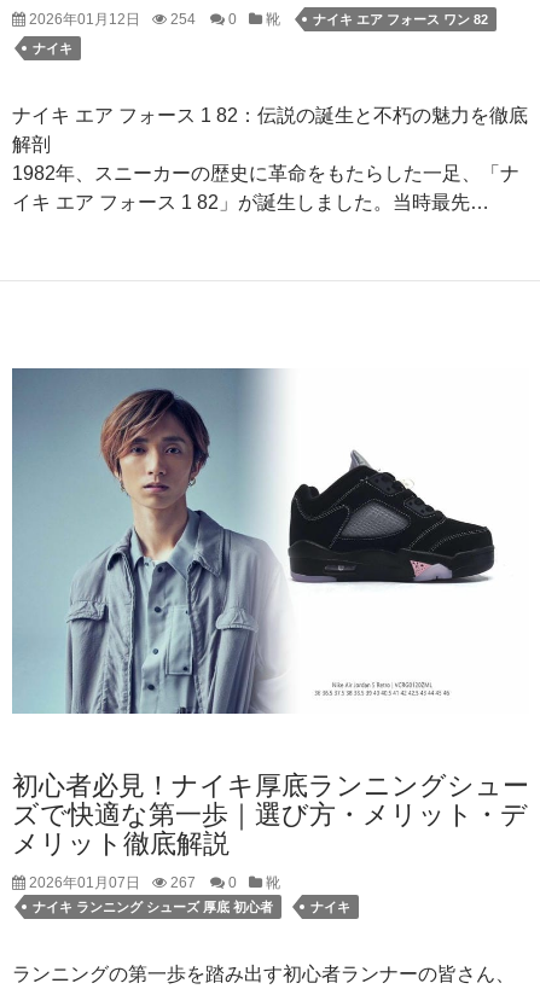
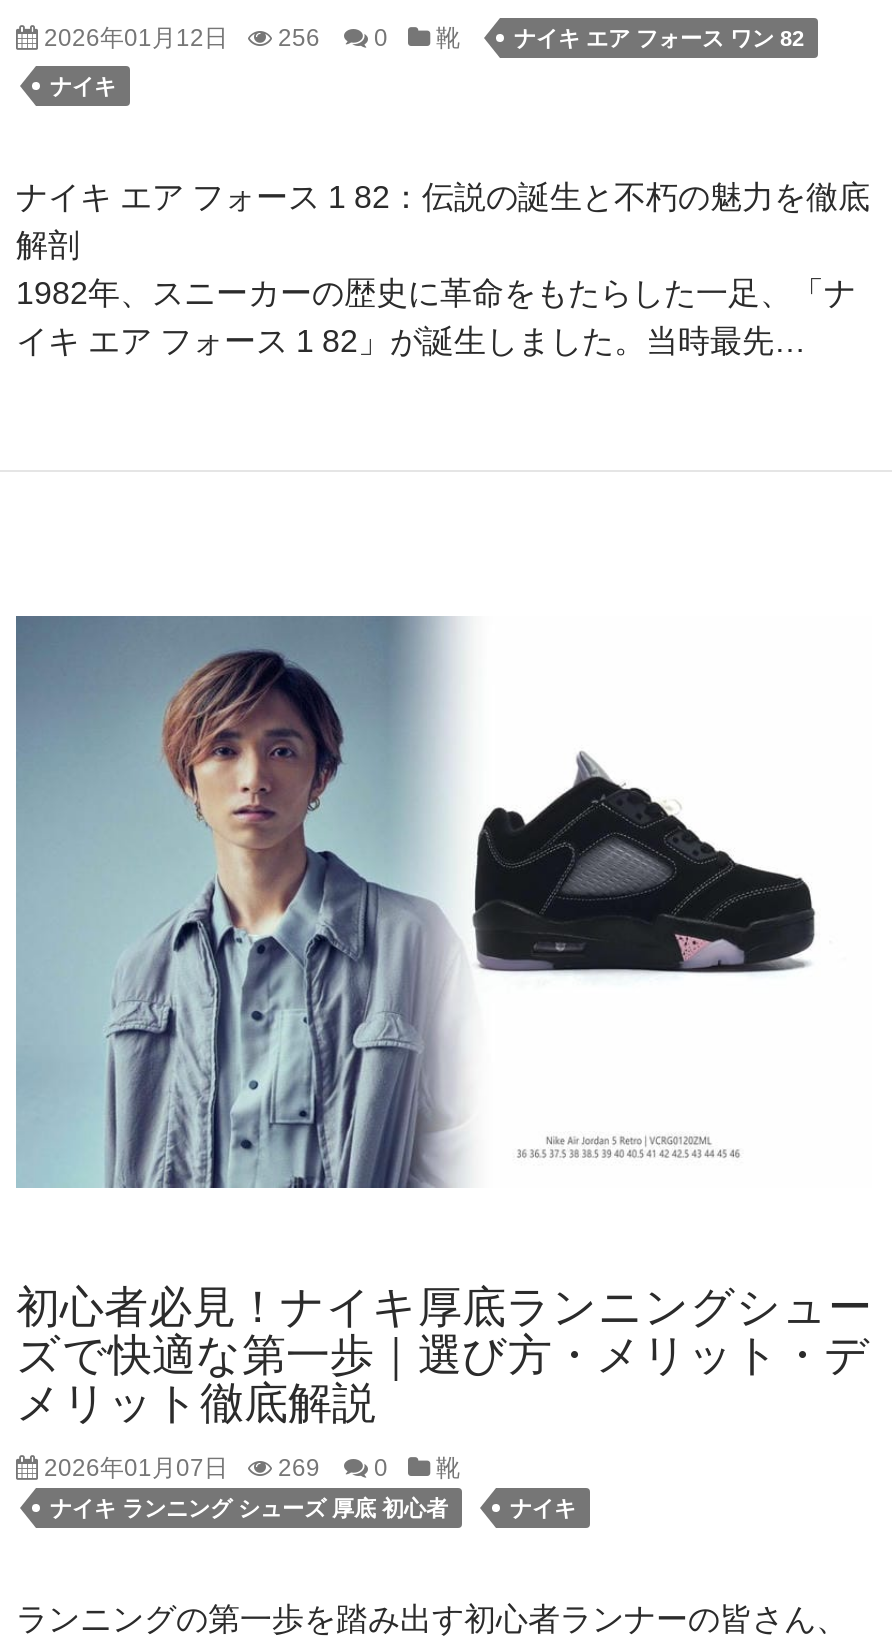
[167,11,196,28] 254 -> [272,25,320,53] 256
[167,874,196,891] 267 -> [272,1453,320,1481] 269

